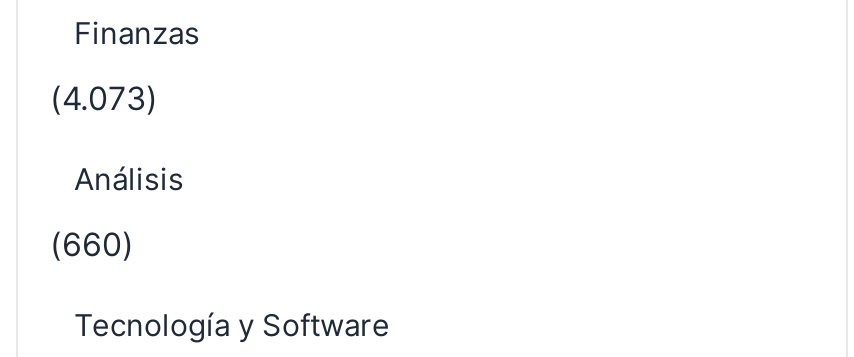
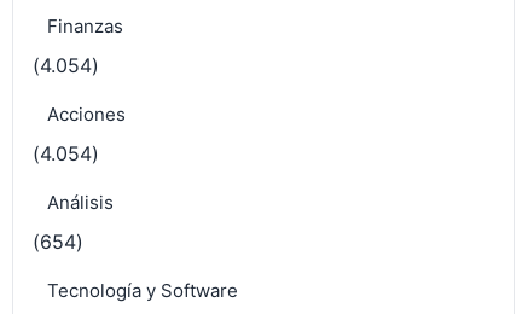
[50,78,158,118] (4.073) -> [33,53,126,165] (4.054) | Acciones | (4.054)
[50,224,134,264] (660) -> [33,229,83,253] (654)

